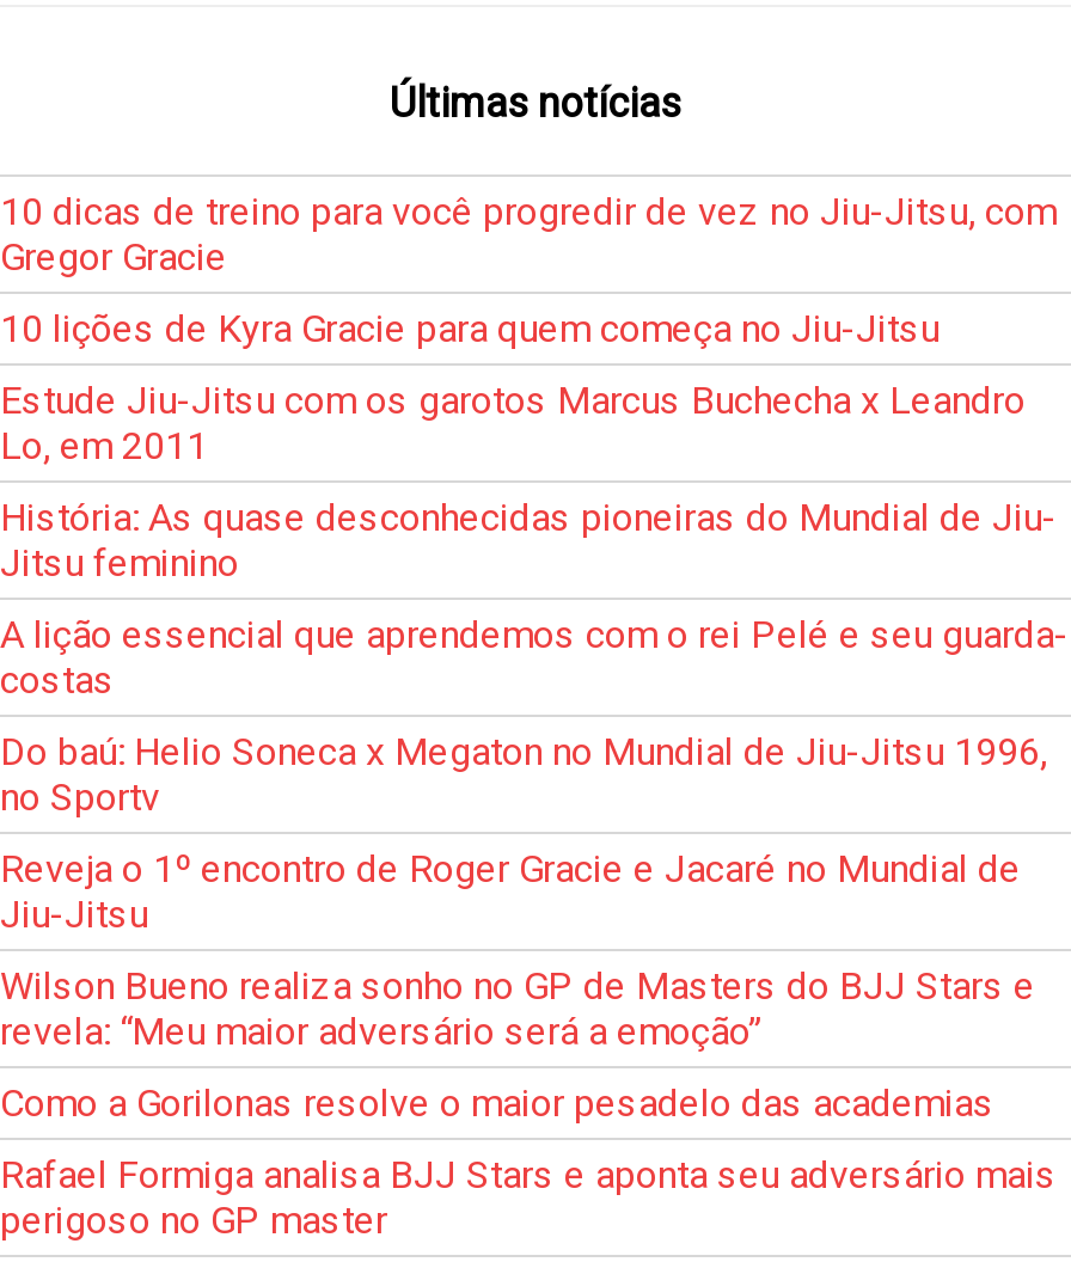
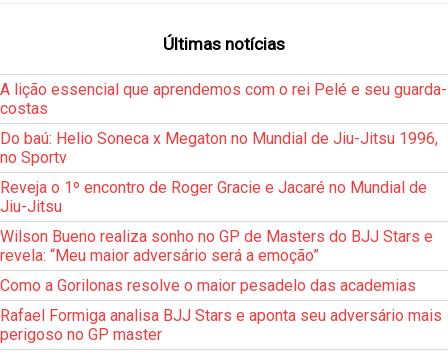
[0,189,1057,586] 10 dicas de treino para você progredir de vez no Jiu-Jitsu, com | Gregor Gracie | 10 lições de Kyra Gracie para quem começa no Jiu-Jitsu | Estude Jiu-Jitsu com os garotos Marcus Buchecha x Leandro | Lo, em 2011 | História: As quase desconhecidas pioneiras do Mundial de Jiu- | Jitsu feminino -> none

